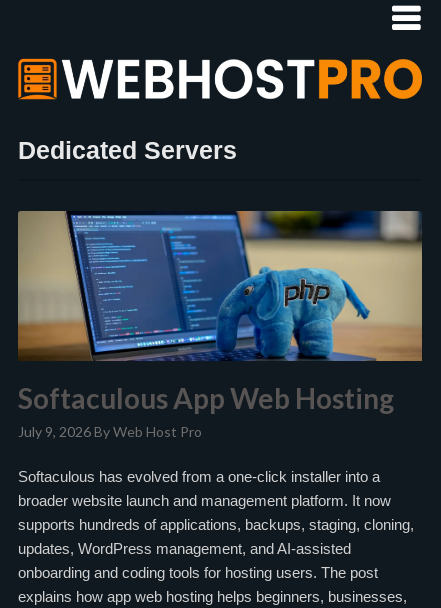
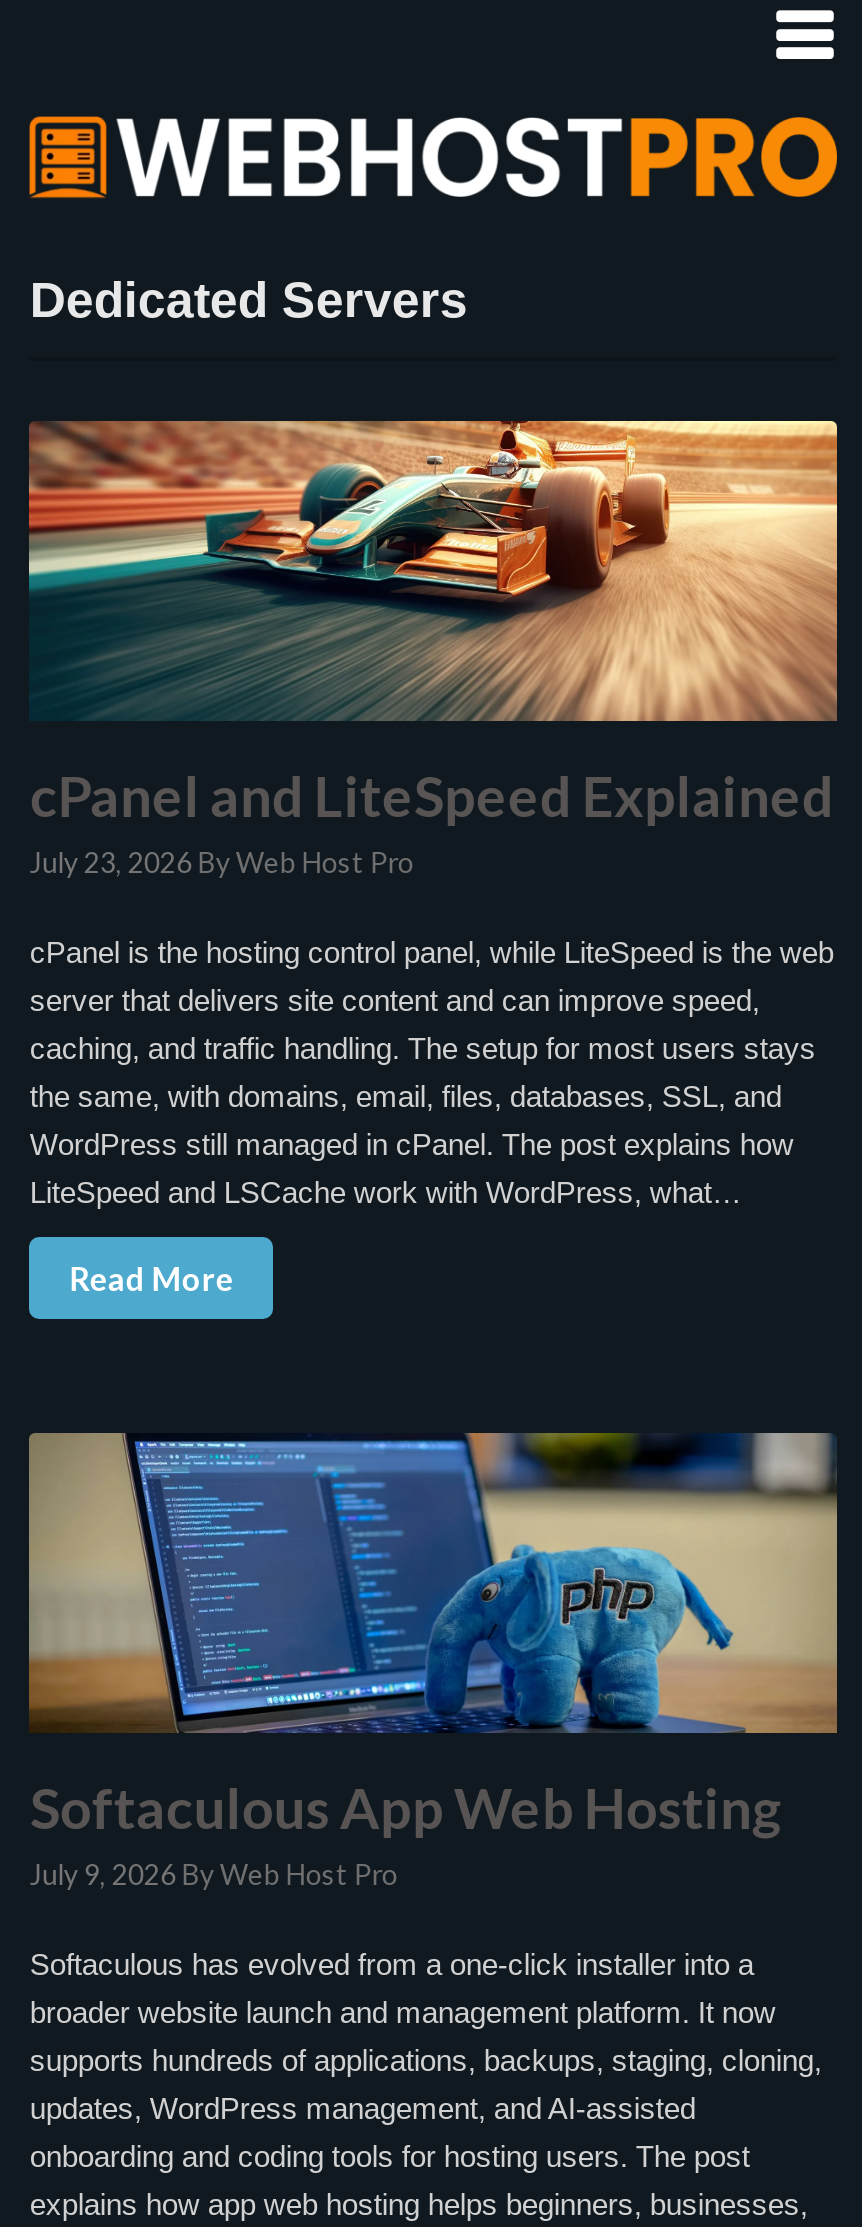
none -> [29,419,839,1297] [image] | cPanel and LiteSpeed Explained | July 23, 2026 By Web Host Pro | cPanel is the hosting control panel, while LiteSpeed is the web | server that delivers site content and can improve speed, | caching, and traffic handling. The setup for most users stays | the same, with domains, email, files, databases, SSL, and | WordPress still managed in cPanel. The post explains how | LiteSpeed and LSCache work with WordPress, what… | Read More

